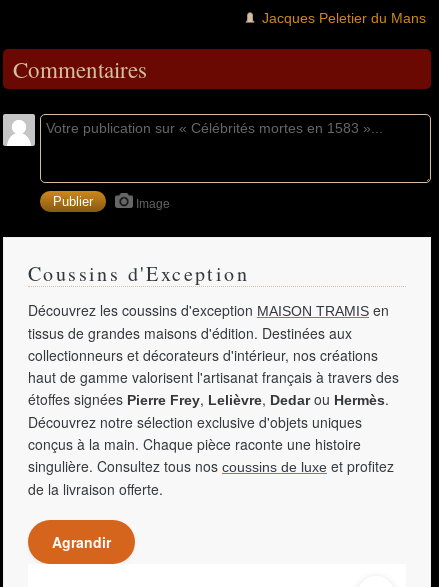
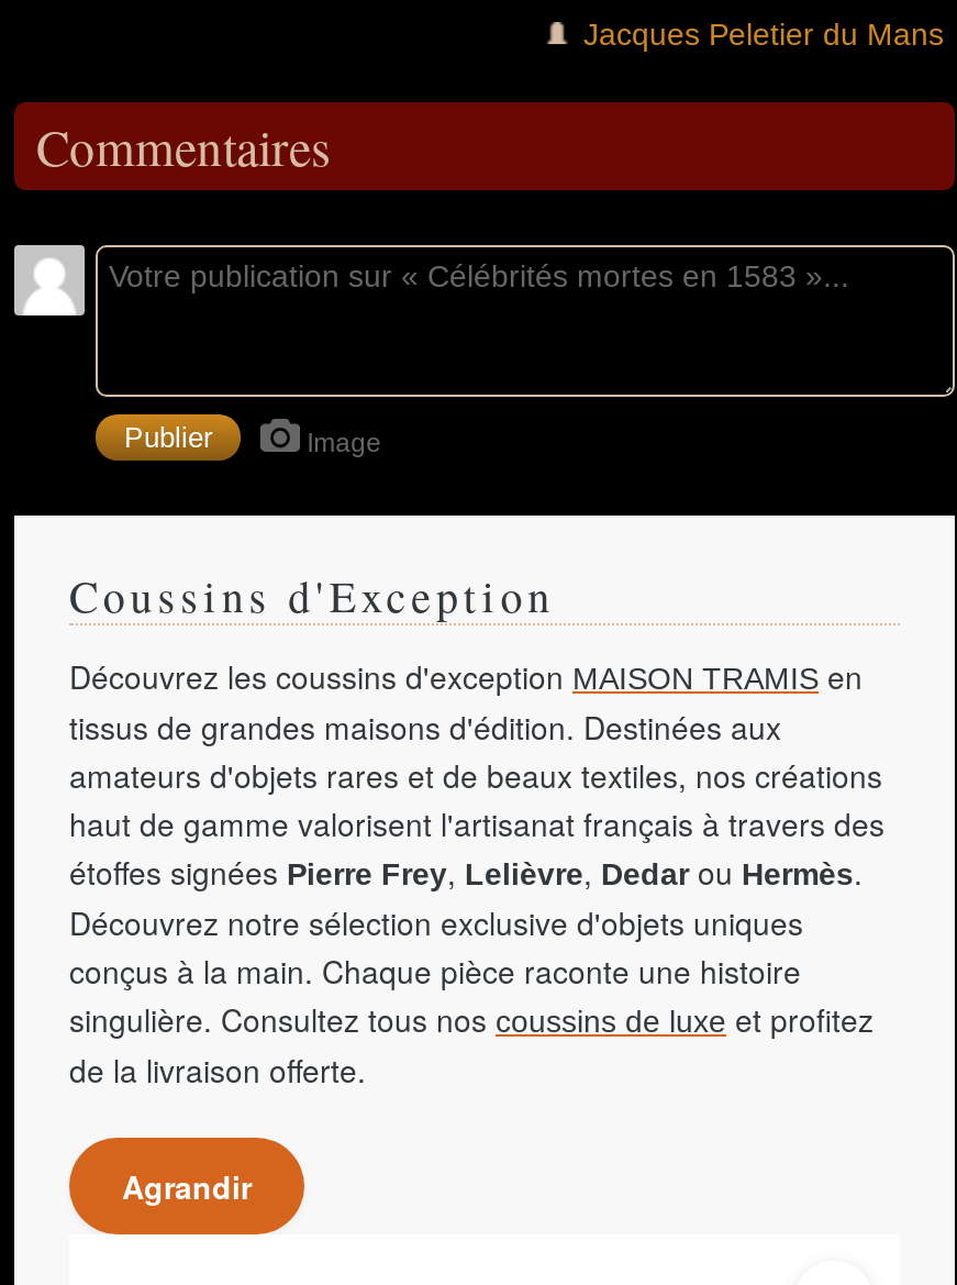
[28,344,378,364] collectionneurs et décorateurs d'intérieur, nos créations -> [69,752,882,796] amateurs d'objets rares et de beaux textiles, nos créations

